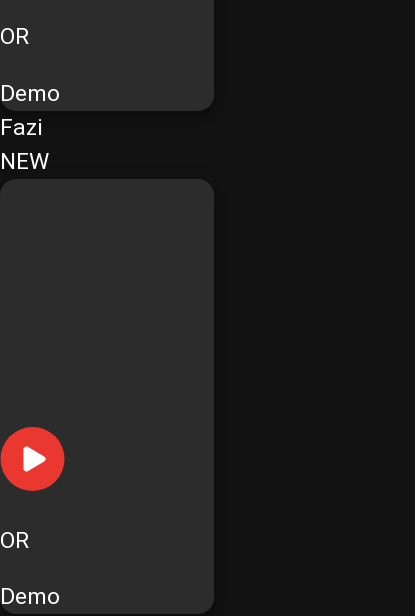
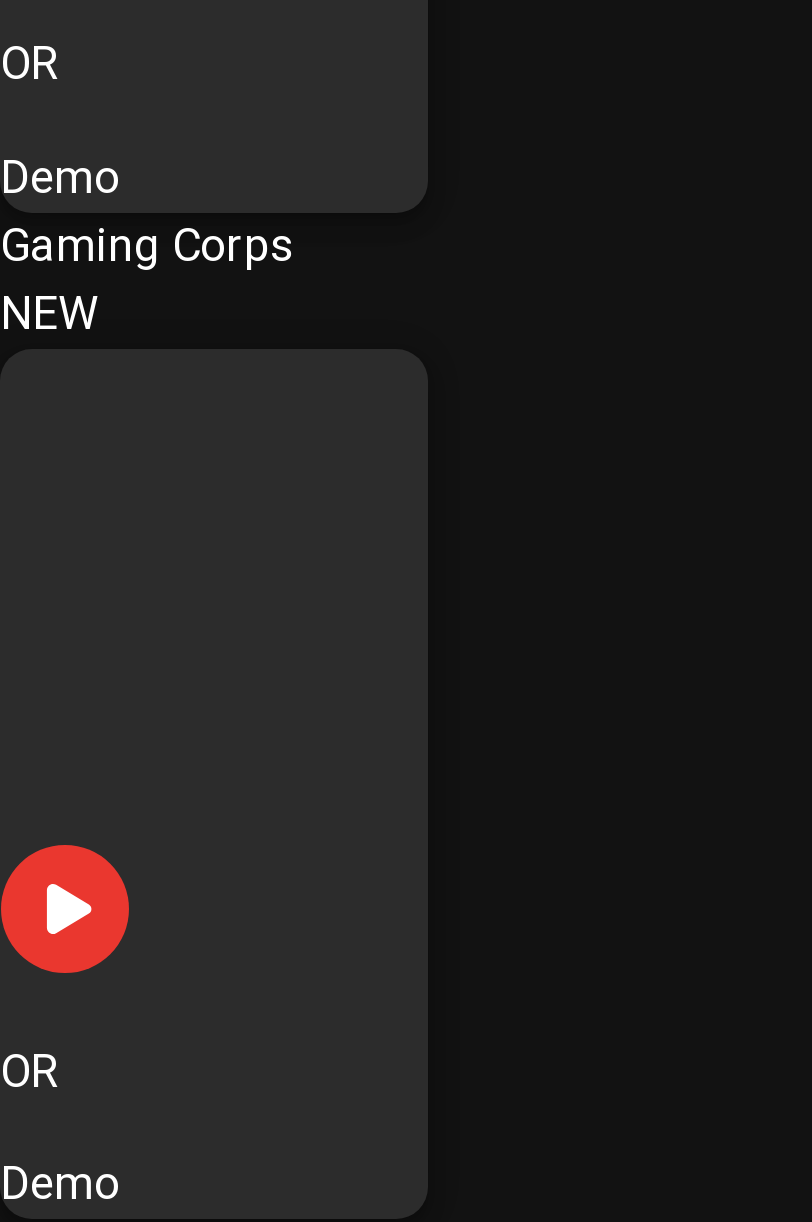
[0,114,43,141] Fazi -> [0,219,292,273] Gaming Corps

